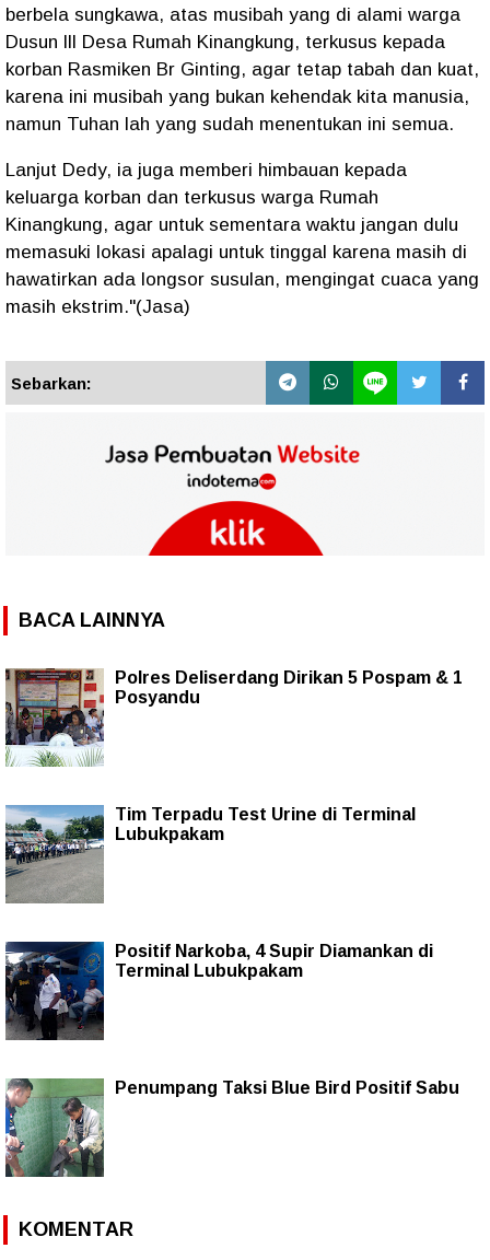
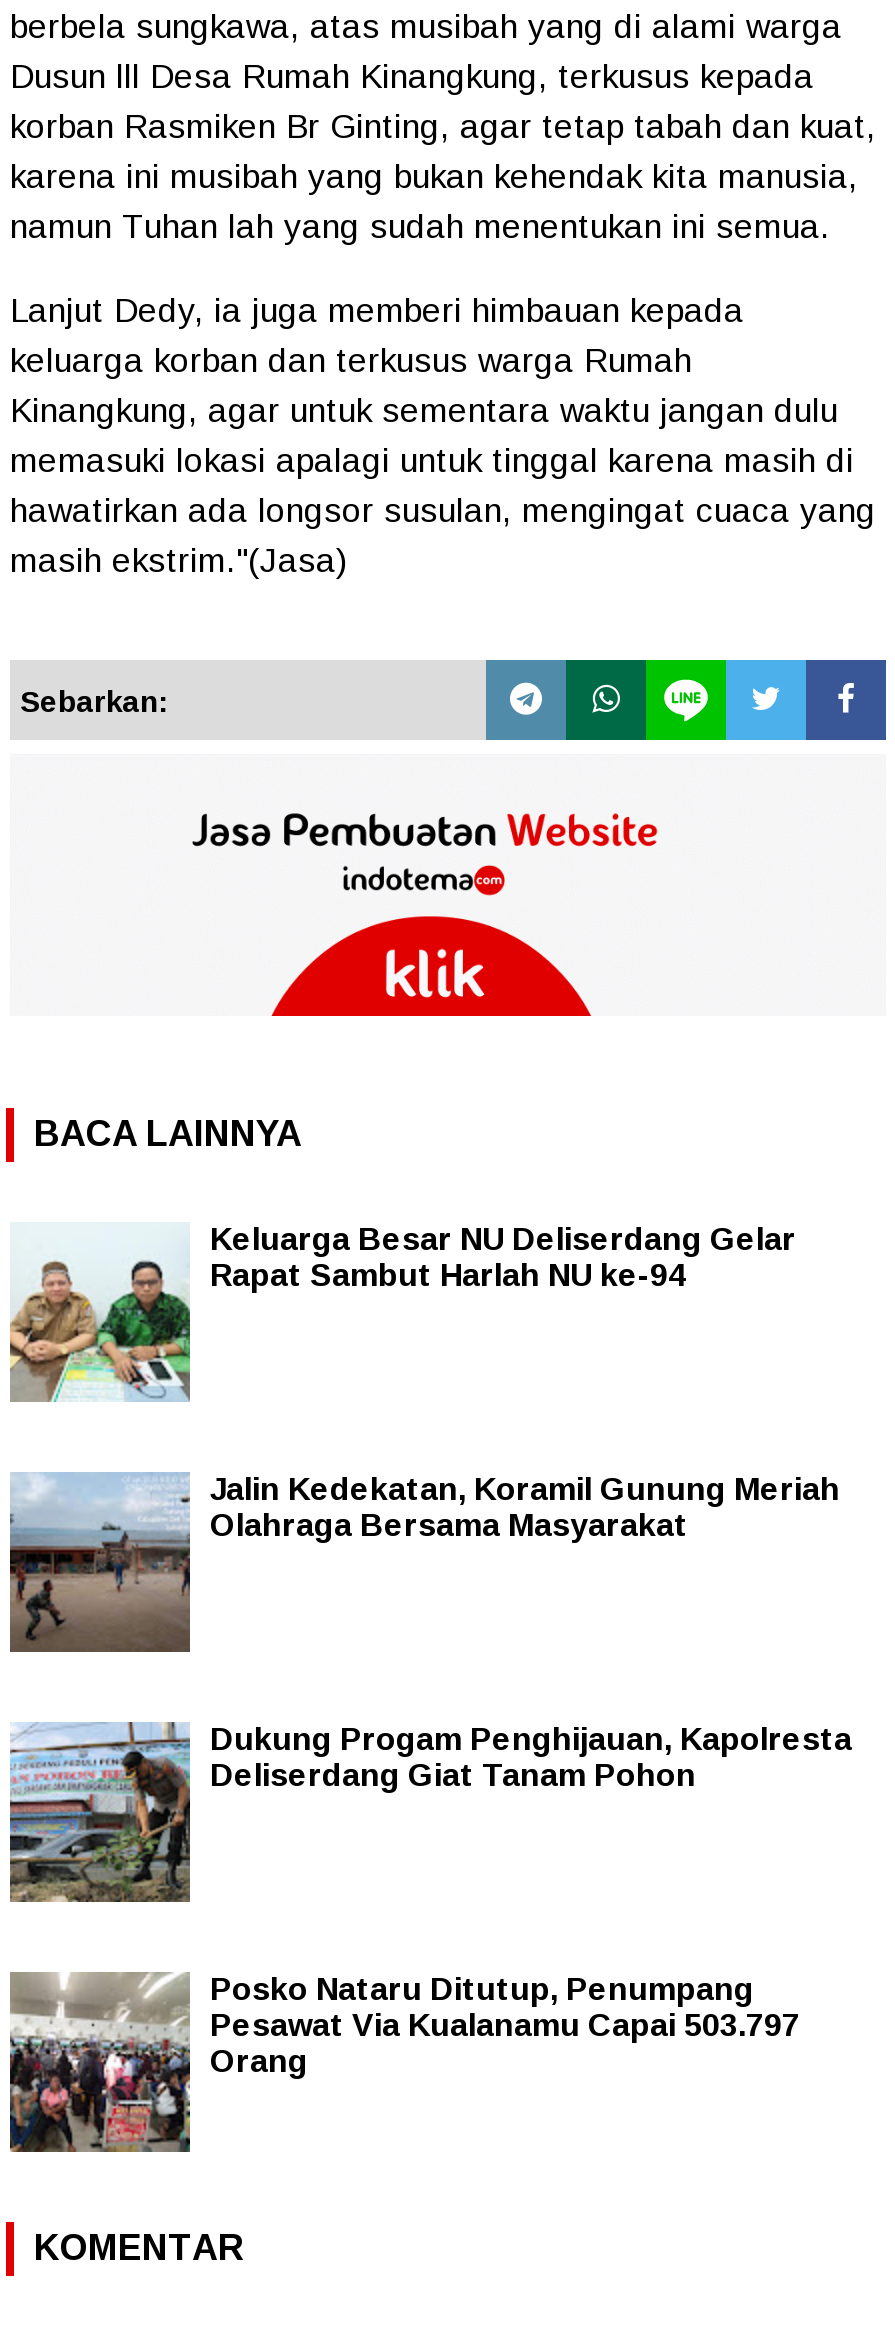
[4,667,463,768] [image] | Polres Deliserdang Dirikan 5 Pospam & 1 | Posyandu -> [10,1222,796,1404] [image] | Keluarga Besar NU Deliserdang Gelar | Rapat Sambut Harlah NU ke-94
[5,805,416,903] [image] | Tim Terpadu Test Urine di Terminal | Lubukpakam -> [10,1473,840,1652] [image] | Jalin Kedekatan, Koramil Gunung Meriah | Olahraga Bersama Masyarakat
[4,941,433,1041] [image] | Positif Narkoba, 4 Supir Diamankan di | Terminal Lubukpakam -> [8,1722,852,1904] [image] | Dukung Progam Penghijauan, Kapolresta | Deliserdang Giat Tanam Pohon
[4,1078,459,1177] [image] | Penumpang Taksi Blue Bird Positif Sabu -> [8,1972,800,2152] [image] | Posko Nataru Ditutup, Penumpang | Pesawat Via Kualanamu Capai 503.797 | Orang

